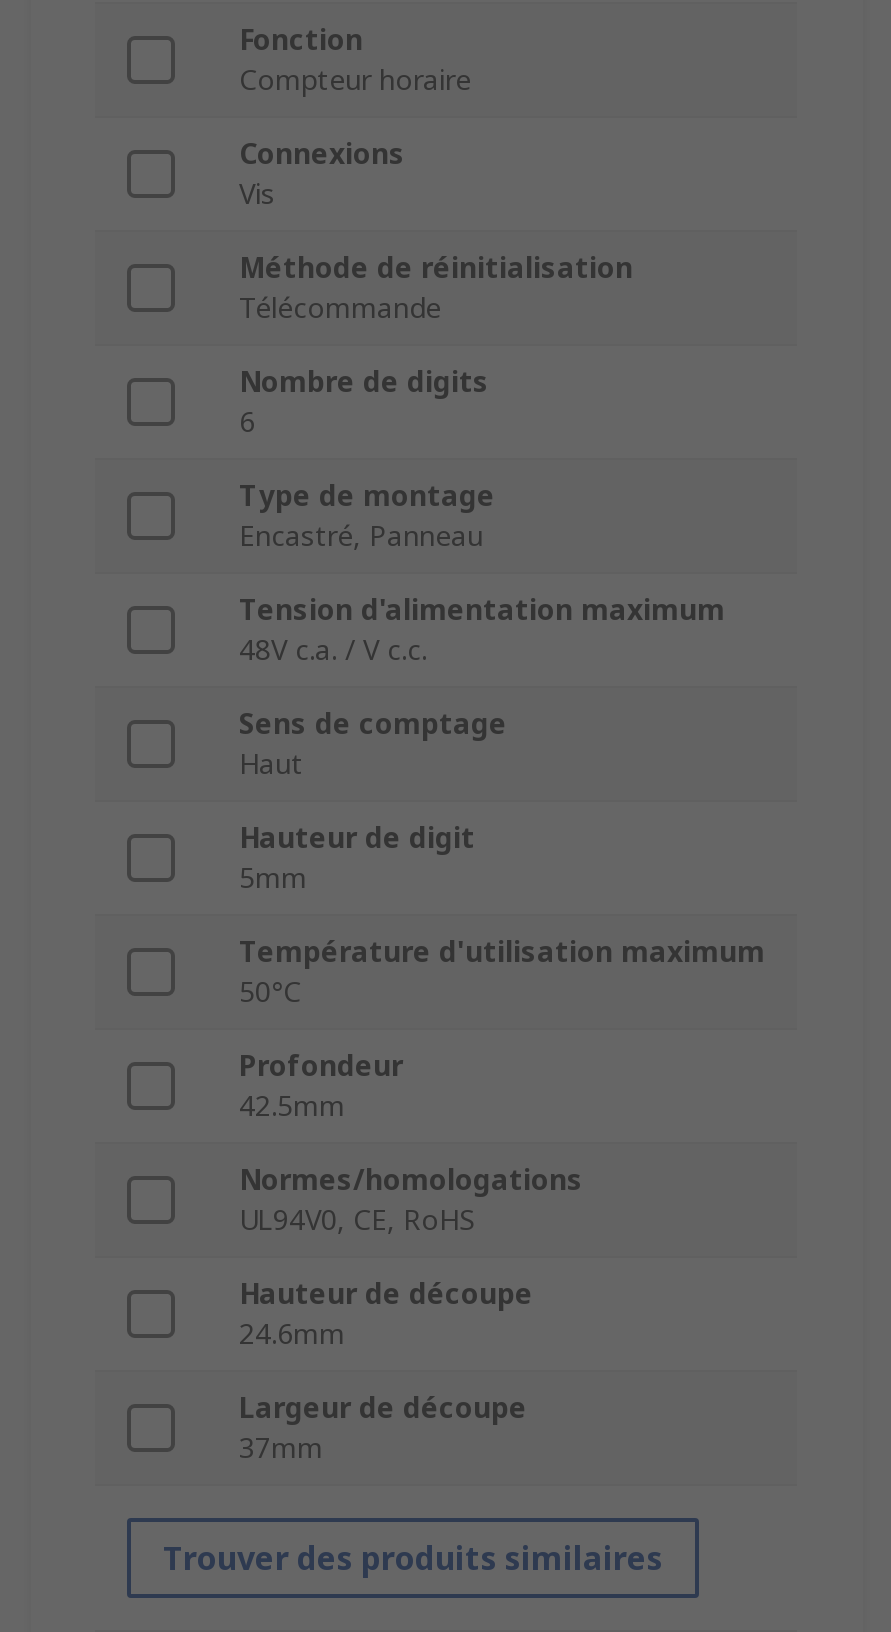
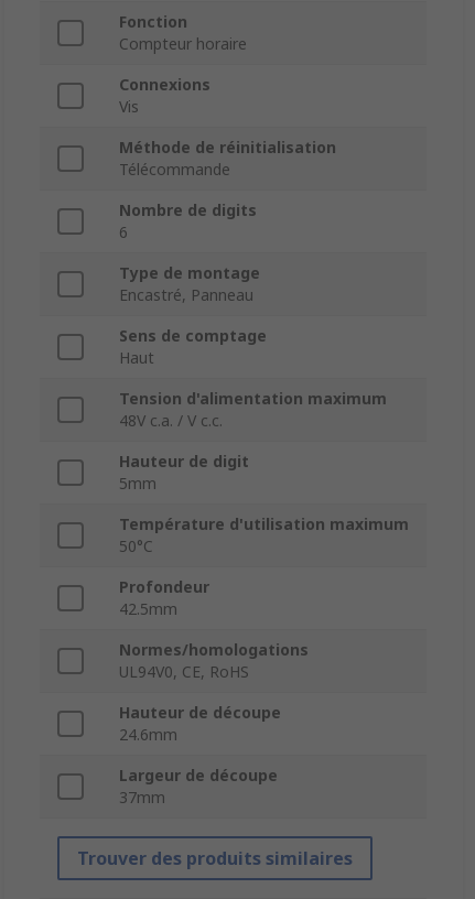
moved [239,591,725,669] -> [119,388,387,431]: Tension d'alimentation maximum | 48V c.a. / V c.c.
moved [239,705,507,783] -> [119,326,267,369]: Sens de comptage | Haut

